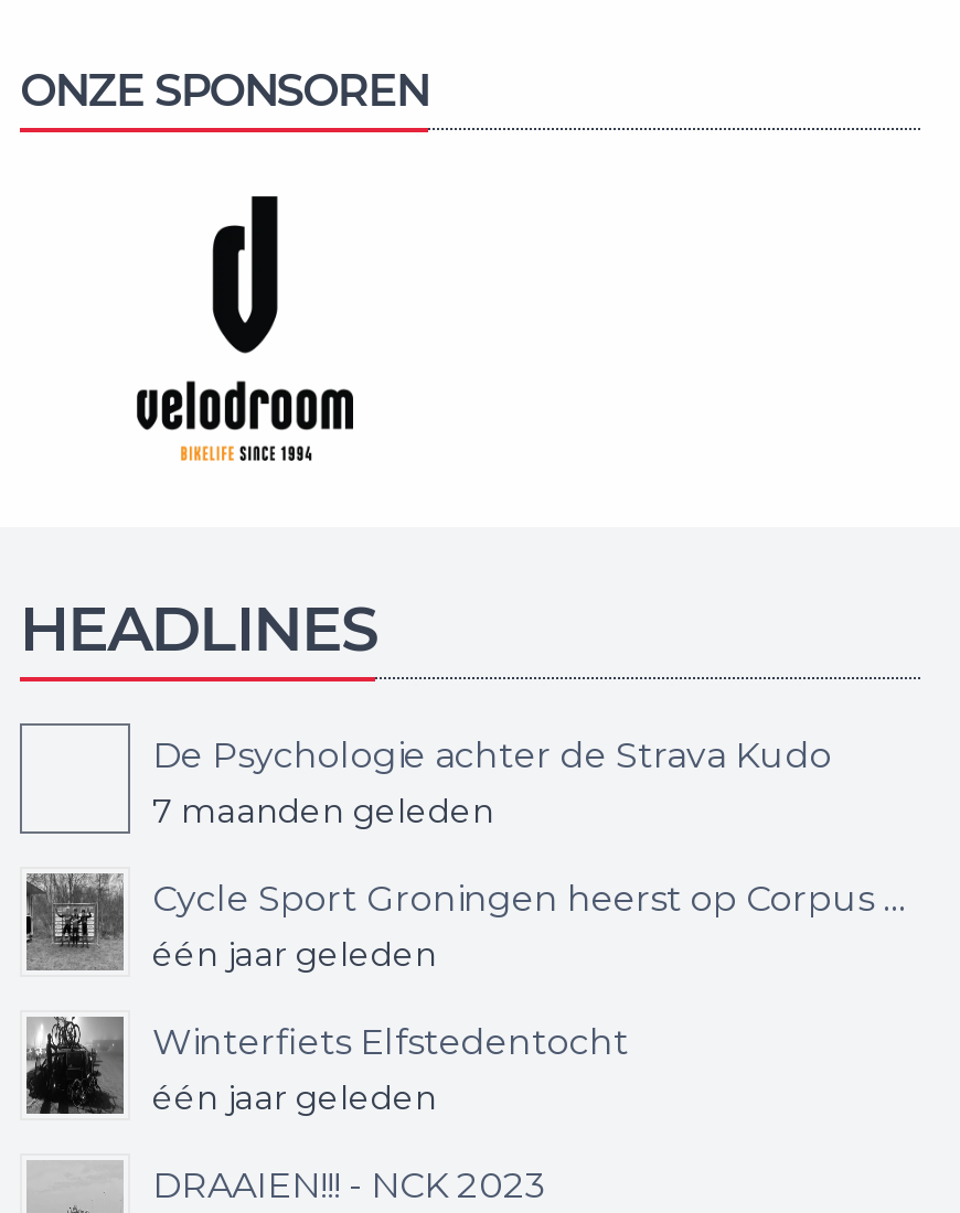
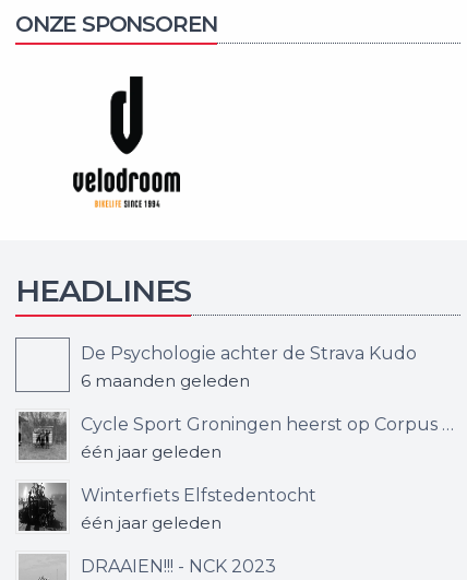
[152,788,494,830] 7 maanden geleden -> [81,370,250,390] 6 maanden geleden

